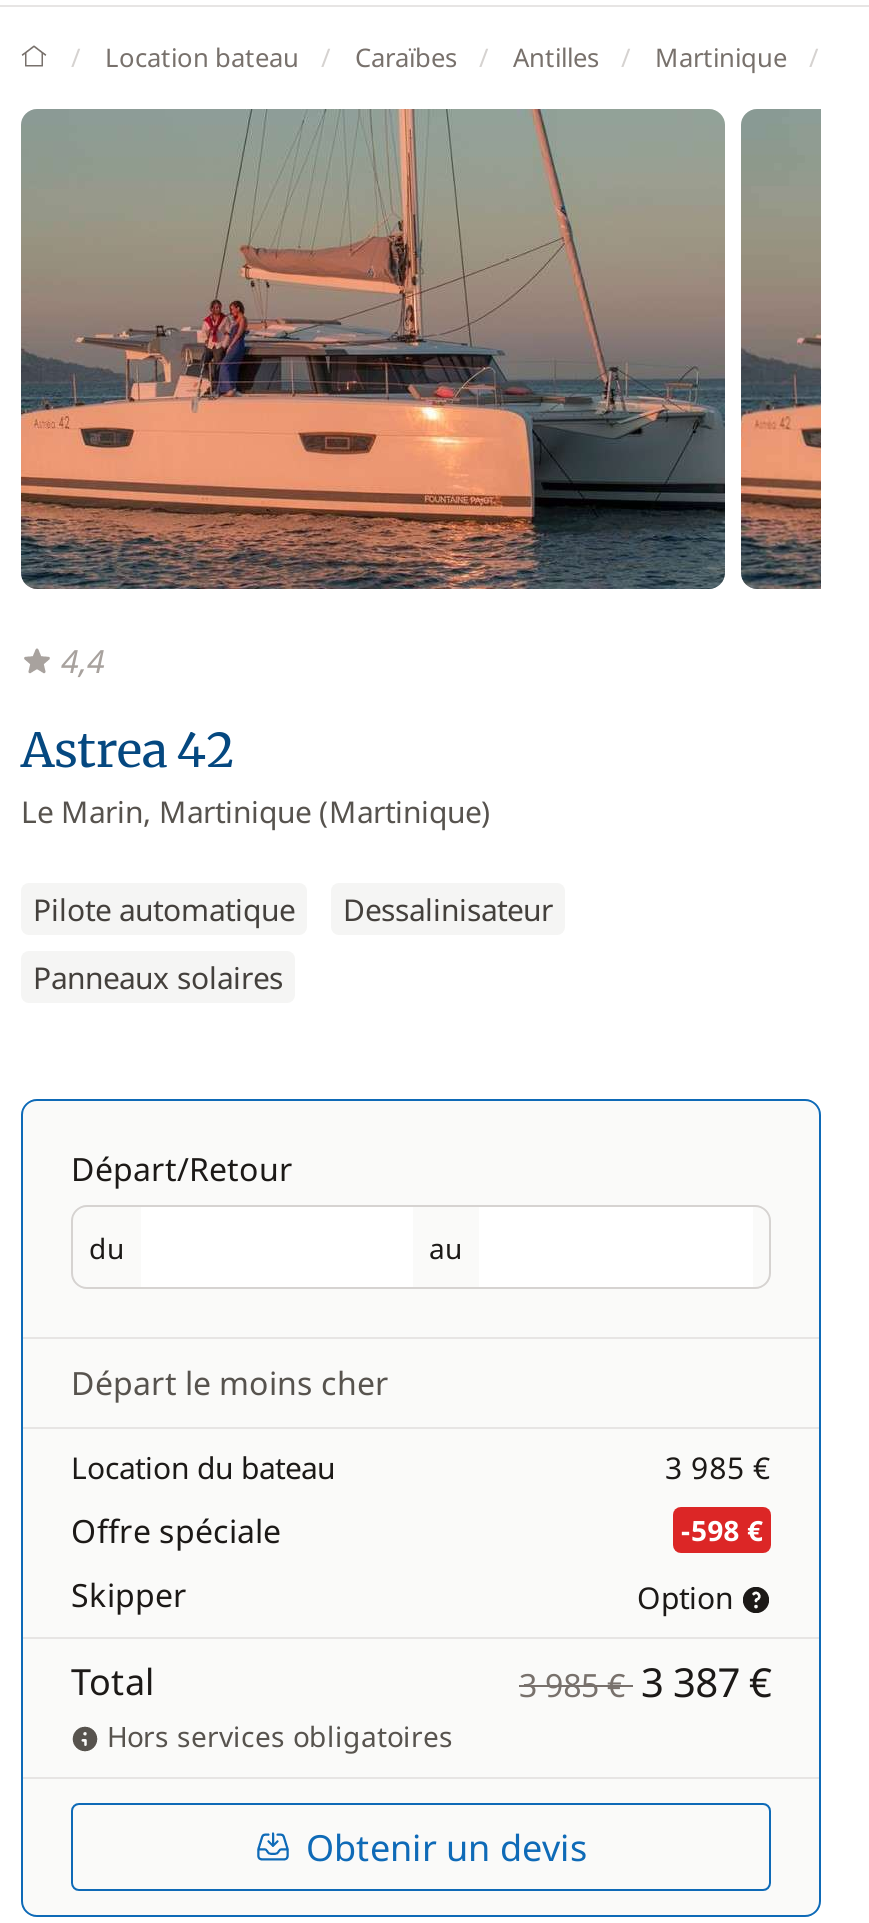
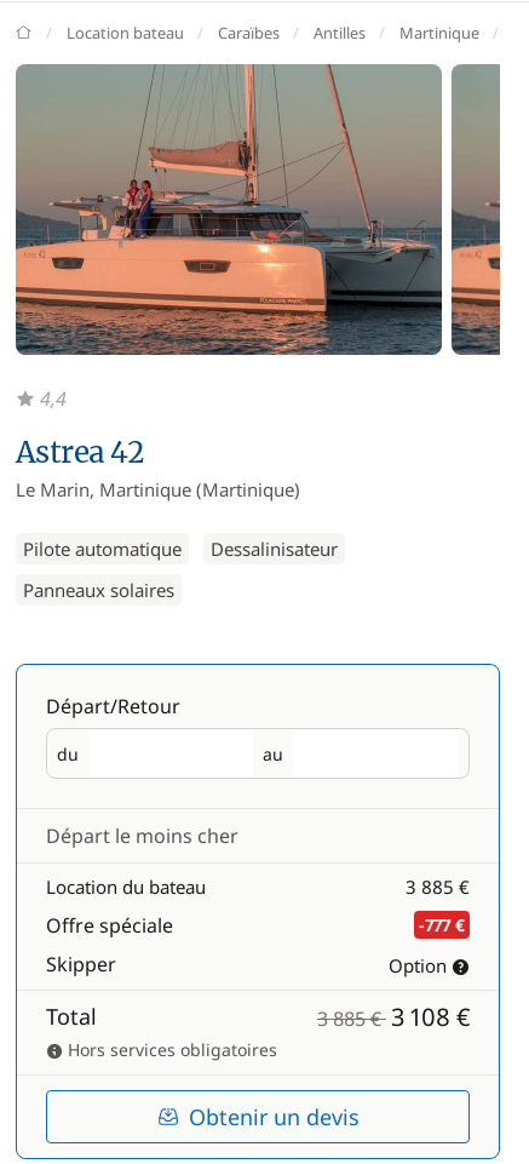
[665,1447,771,1487] 3 985 € -> [406,875,470,899] 3 885 €
[681,1511,763,1549] -598 € -> [419,913,465,936] -777 €
[519,1655,771,1709] 3 985 € 3 387 € -> [317,1000,470,1033] 3 885 € 3 108 €

